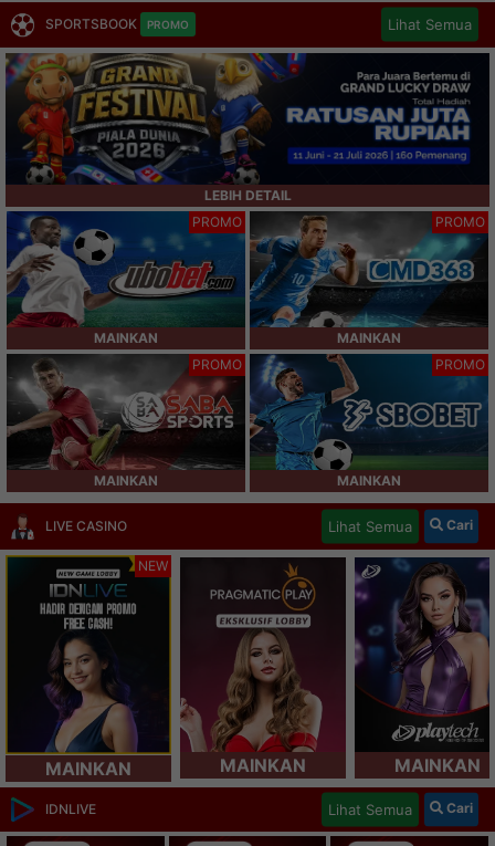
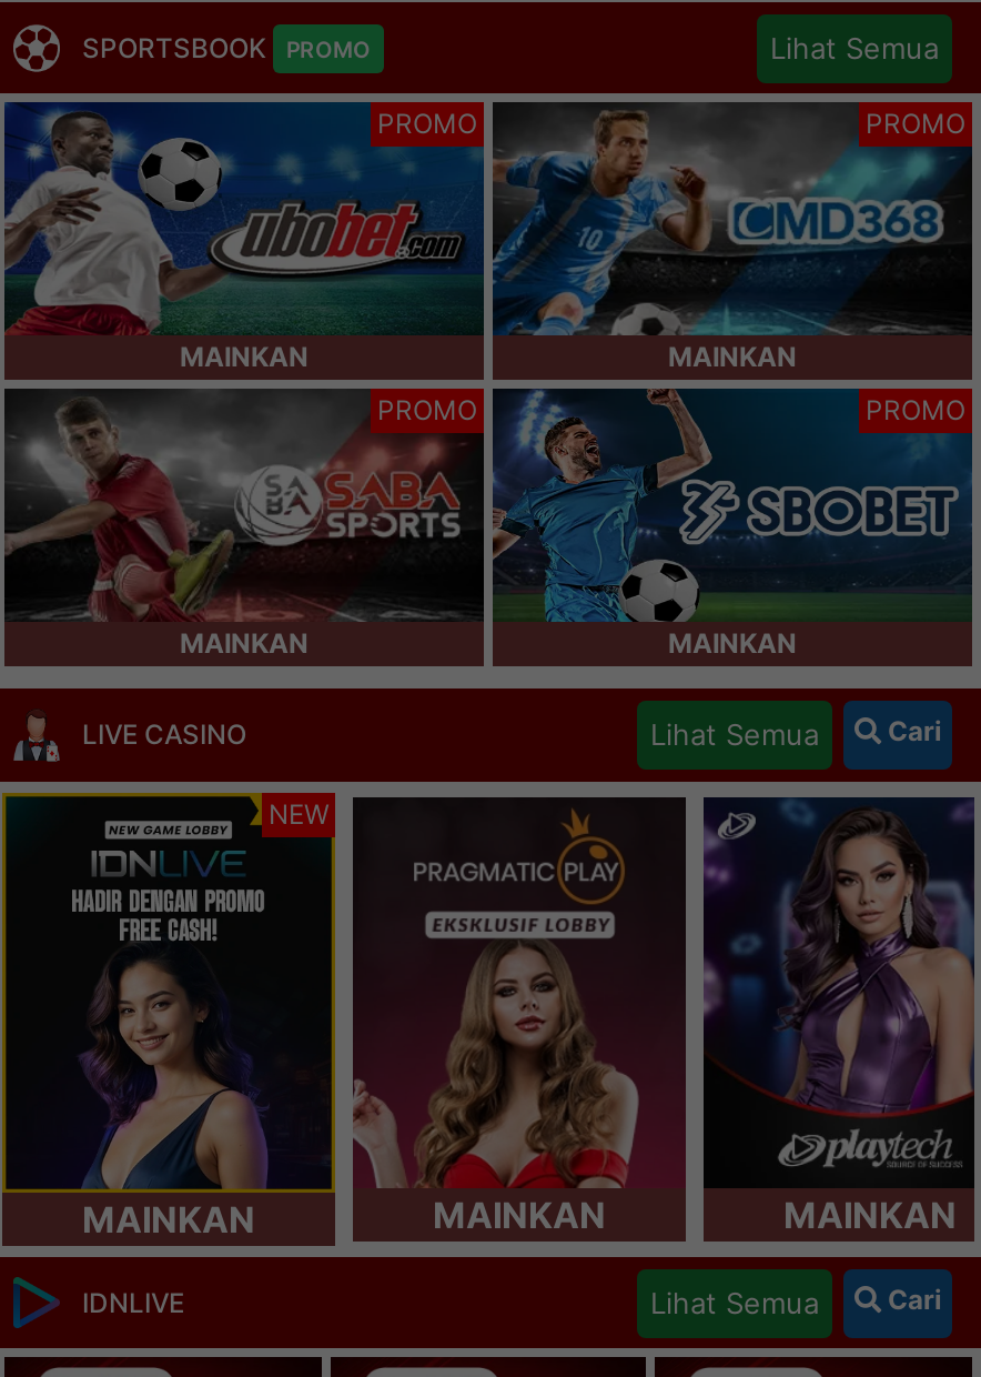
[4,51,491,212] [image] | LEBIH DETAIL -> none

